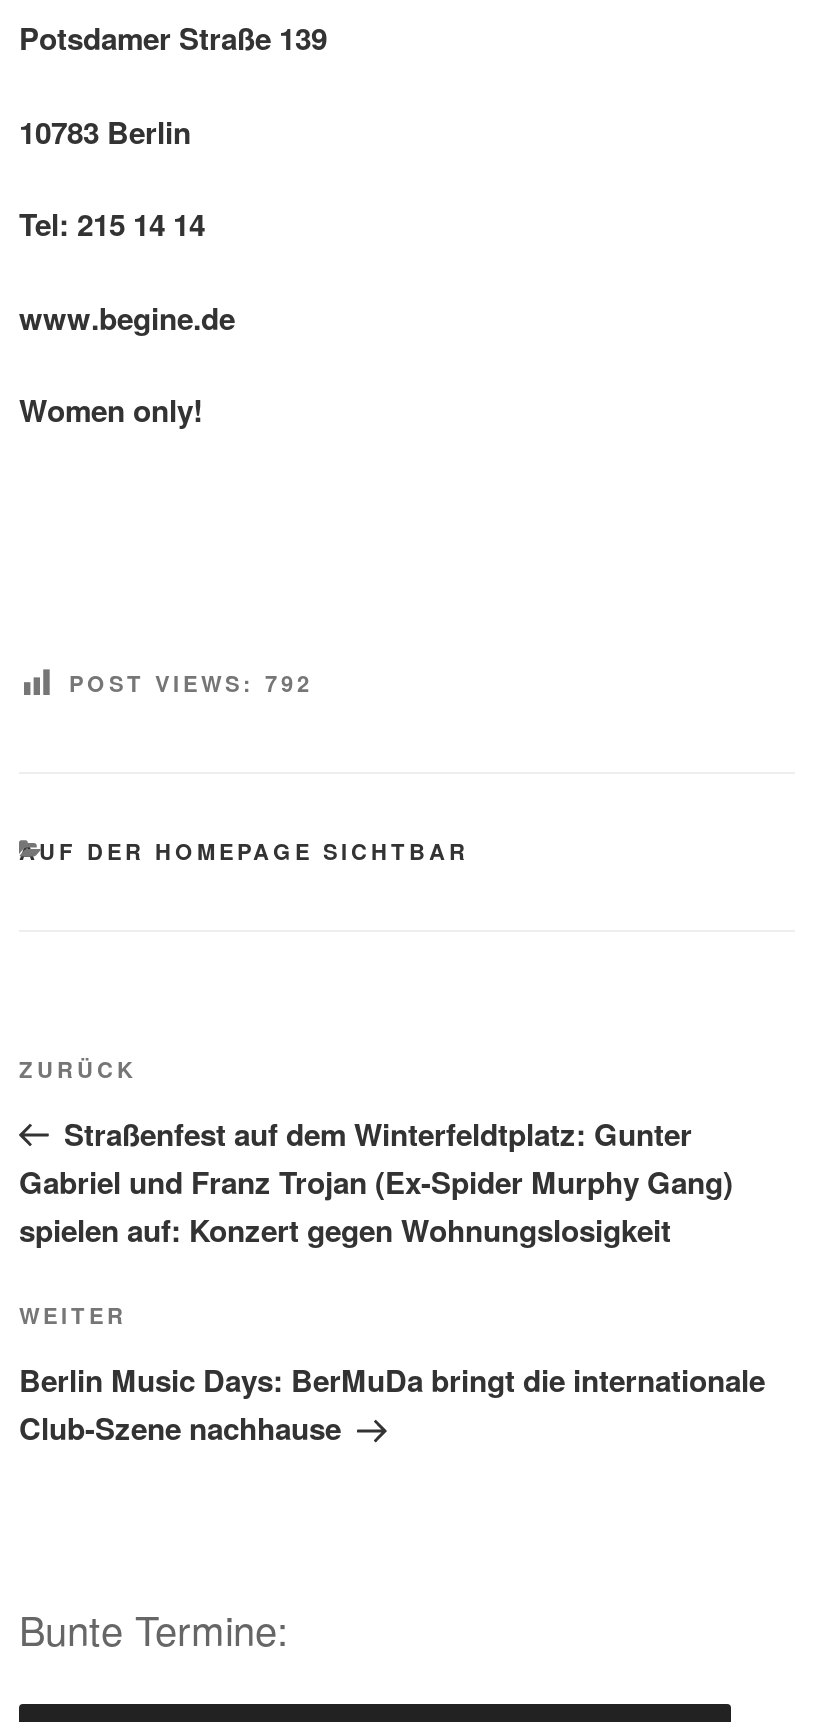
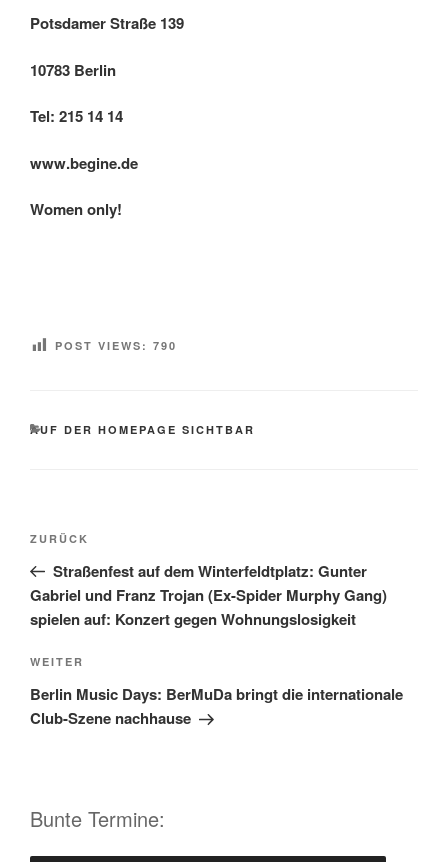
[69,668,313,698] POST VIEWS: 792 -> [55,338,177,353] POST VIEWS: 790

